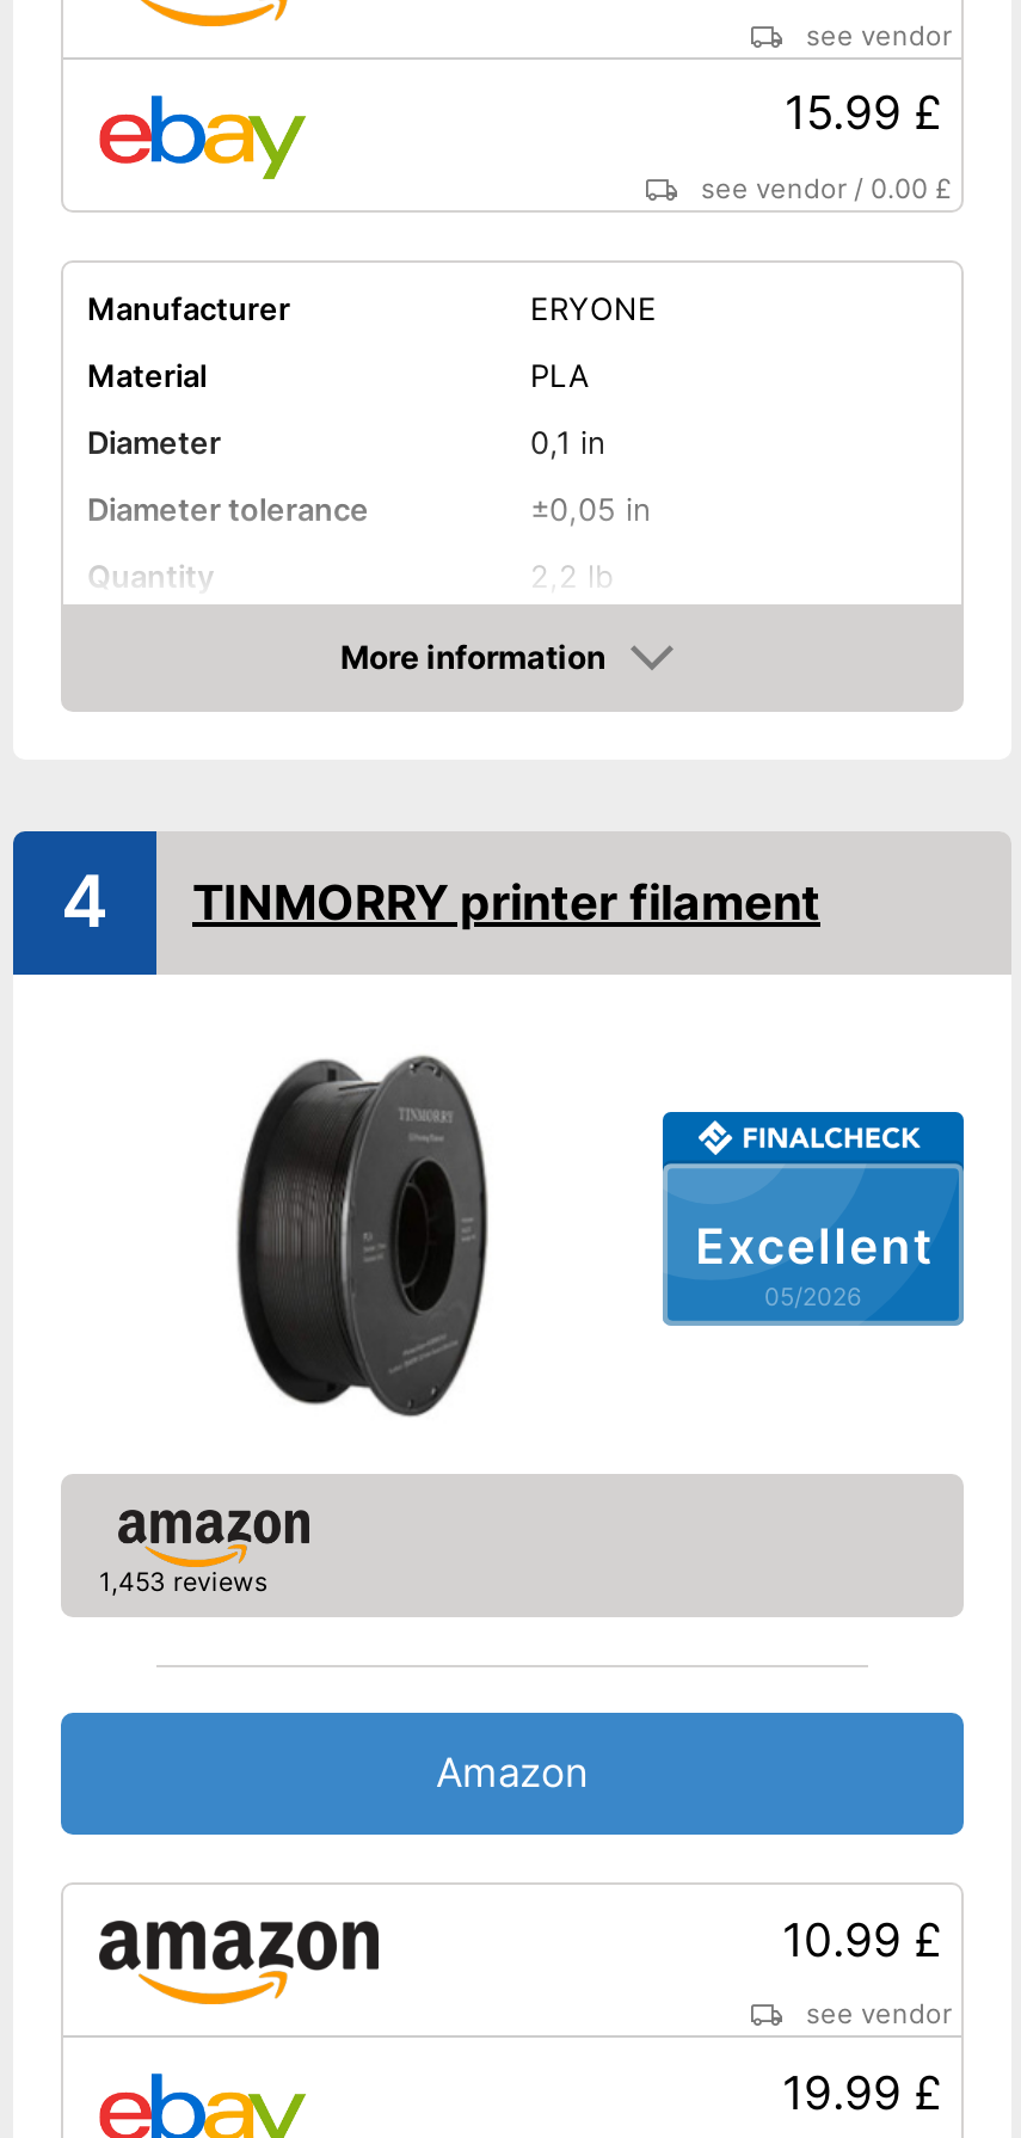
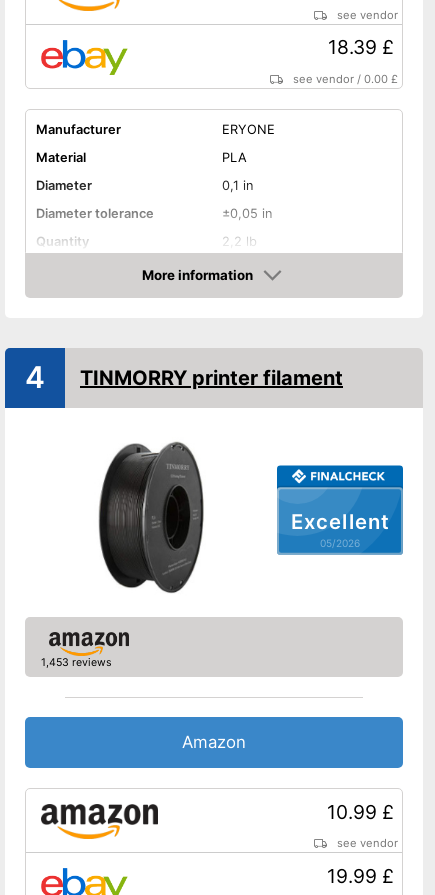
[785,84,942,141] 15.99 £ -> [328,35,394,59] 18.39 £

